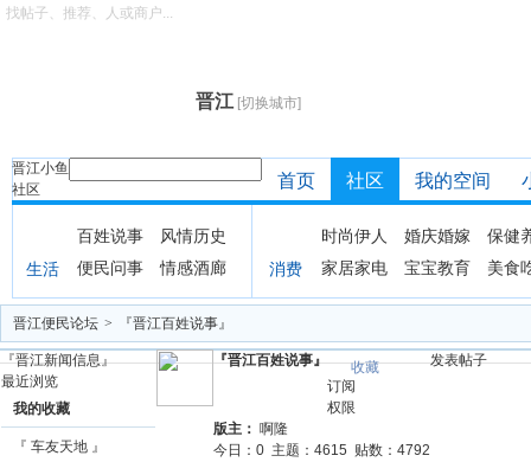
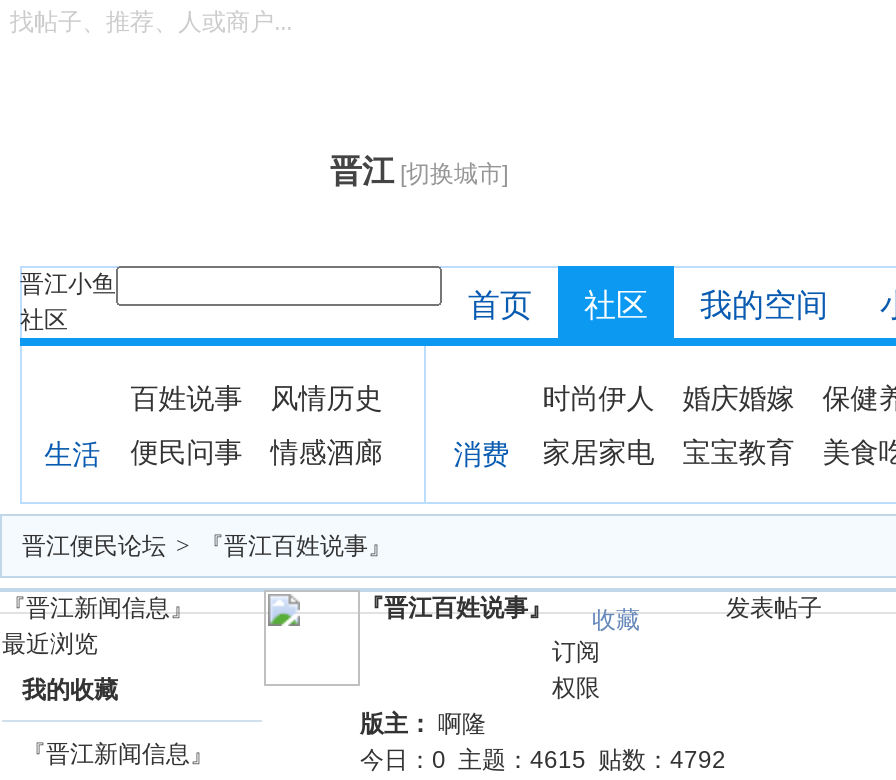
[13,438,105,455] 『 车友天地 』 -> [22,740,214,768] 『晋江新闻信息』

